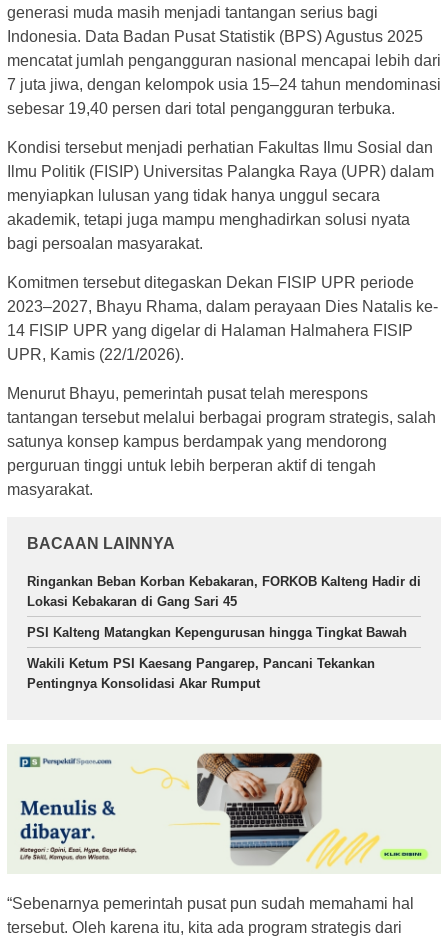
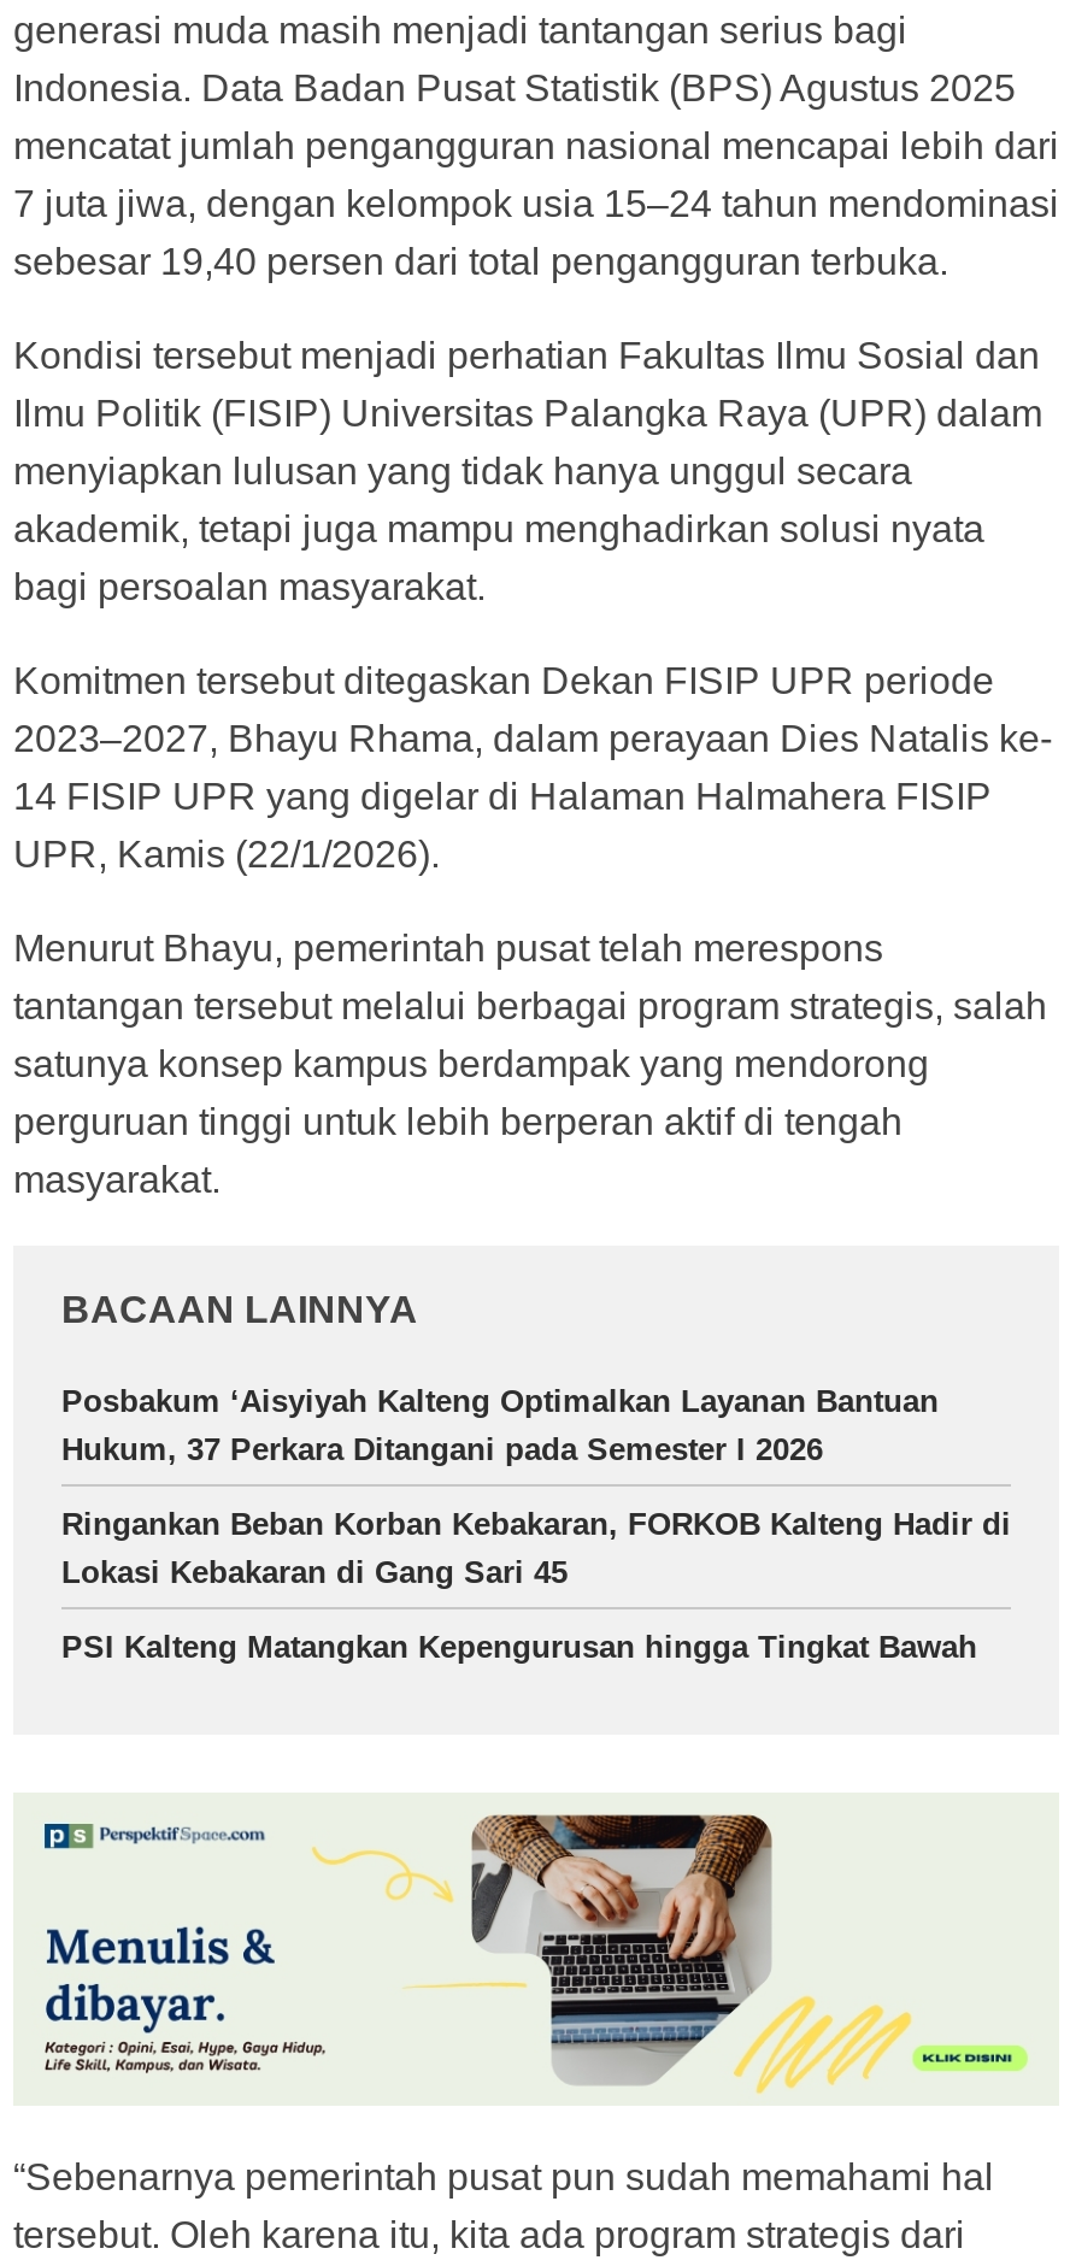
none -> [61,1383,939,1468] Posbakum ‘Aisyiyah Kalteng Optimalkan Layanan Bantuan | Hukum, 37 Perkara Ditangani pada Semester I 2026
moved [27,574,421,640] -> [61,1506,1011,1665]: Ringankan Beban Korban Kebakaran, FORKOB Kalteng Hadir di | Lokasi Kebakaran di Gang Sari 45 | PSI Kalteng Matangkan Kepengurusan hingga Tingkat Bawah
[27,656,375,691] Wakili Ketum PSI Kaesang Pangarep, Pancani Tekankan | Pentingnya Konsolidasi Akar Rumput -> none

